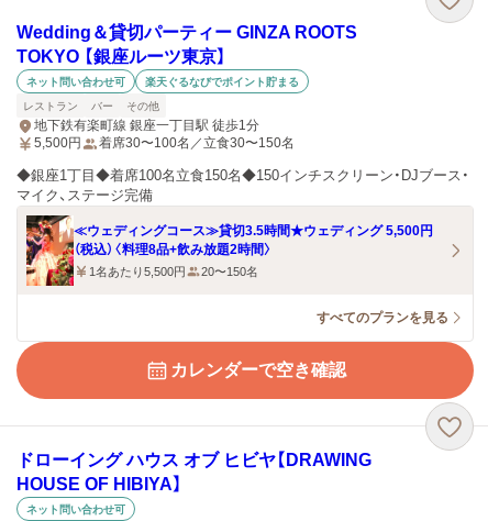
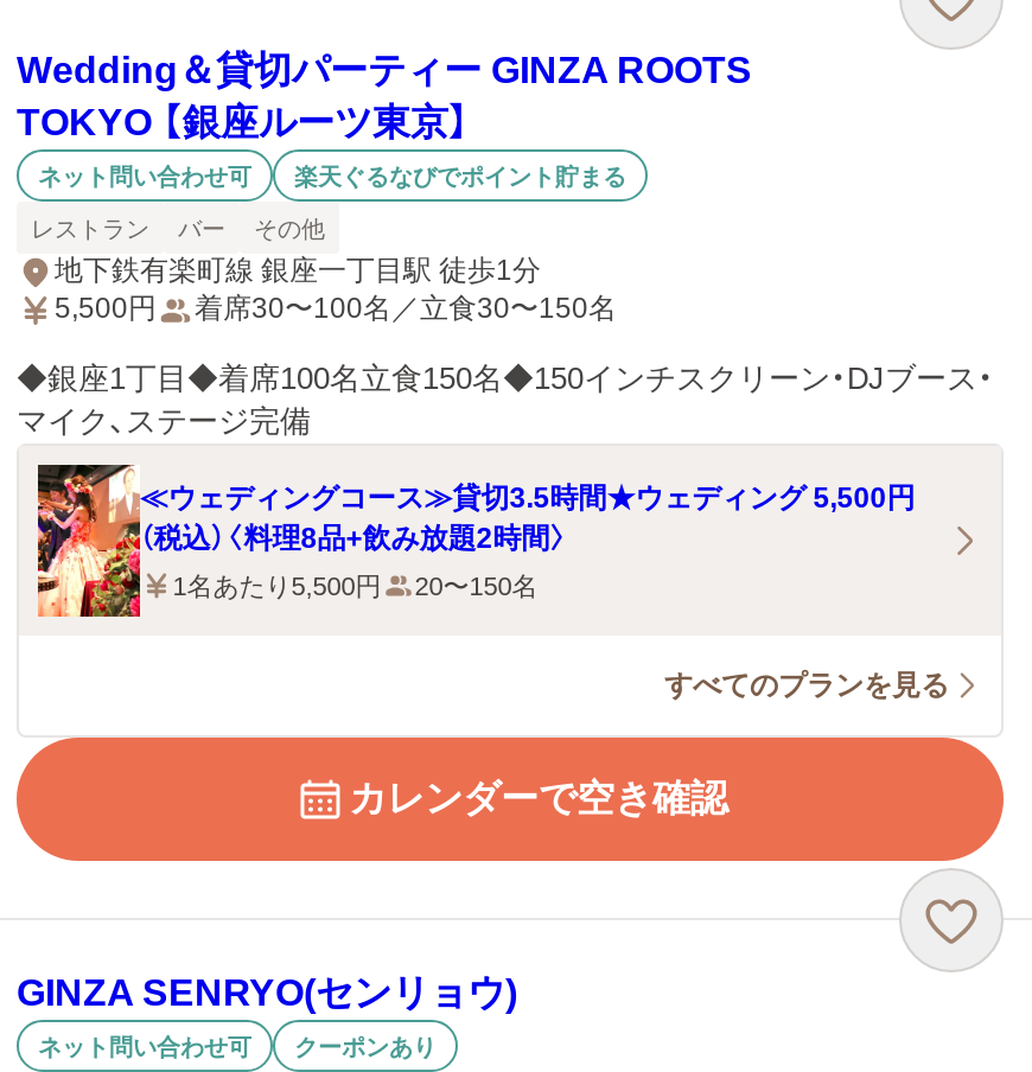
[16,451,371,494] ドローイング ハウス オブ ヒビヤ【DRAWING | HOUSE OF HIBIYA】 -> [17,972,517,1013] GINZA SENRYO(センリョウ)
none -> [294,1033,437,1059] クーポンあり

